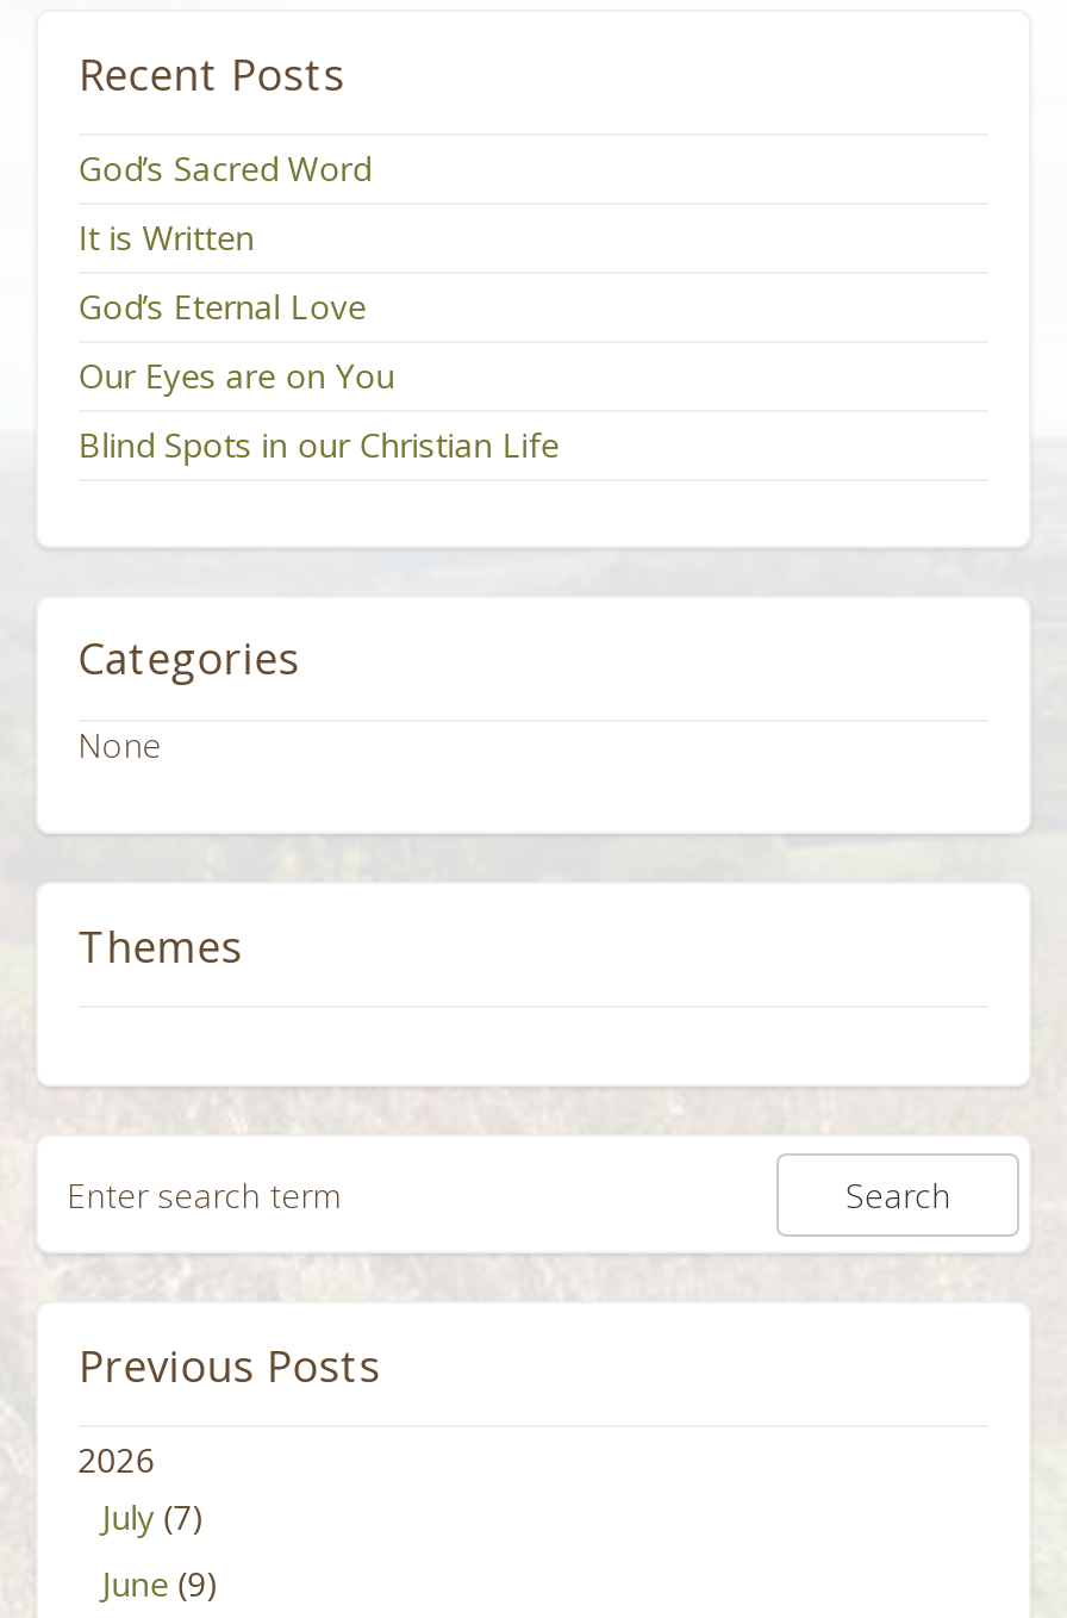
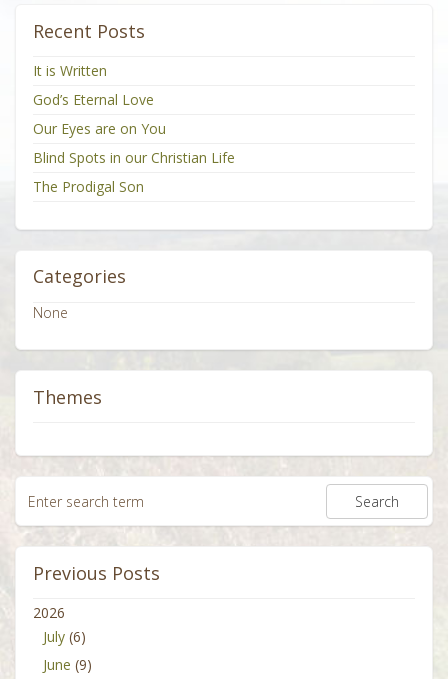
[78,145,371,191] God’s Sacred Word -> none
moved [78,214,559,467] -> [33,61,235,167]: It is Written | God’s Eternal Love | Our Eyes are on You | Blind Spots in our Christian Life
none -> [33,177,144,196] The Prodigal Son
[102,1495,204,1540] July (7) -> [43,627,86,646] July (6)

